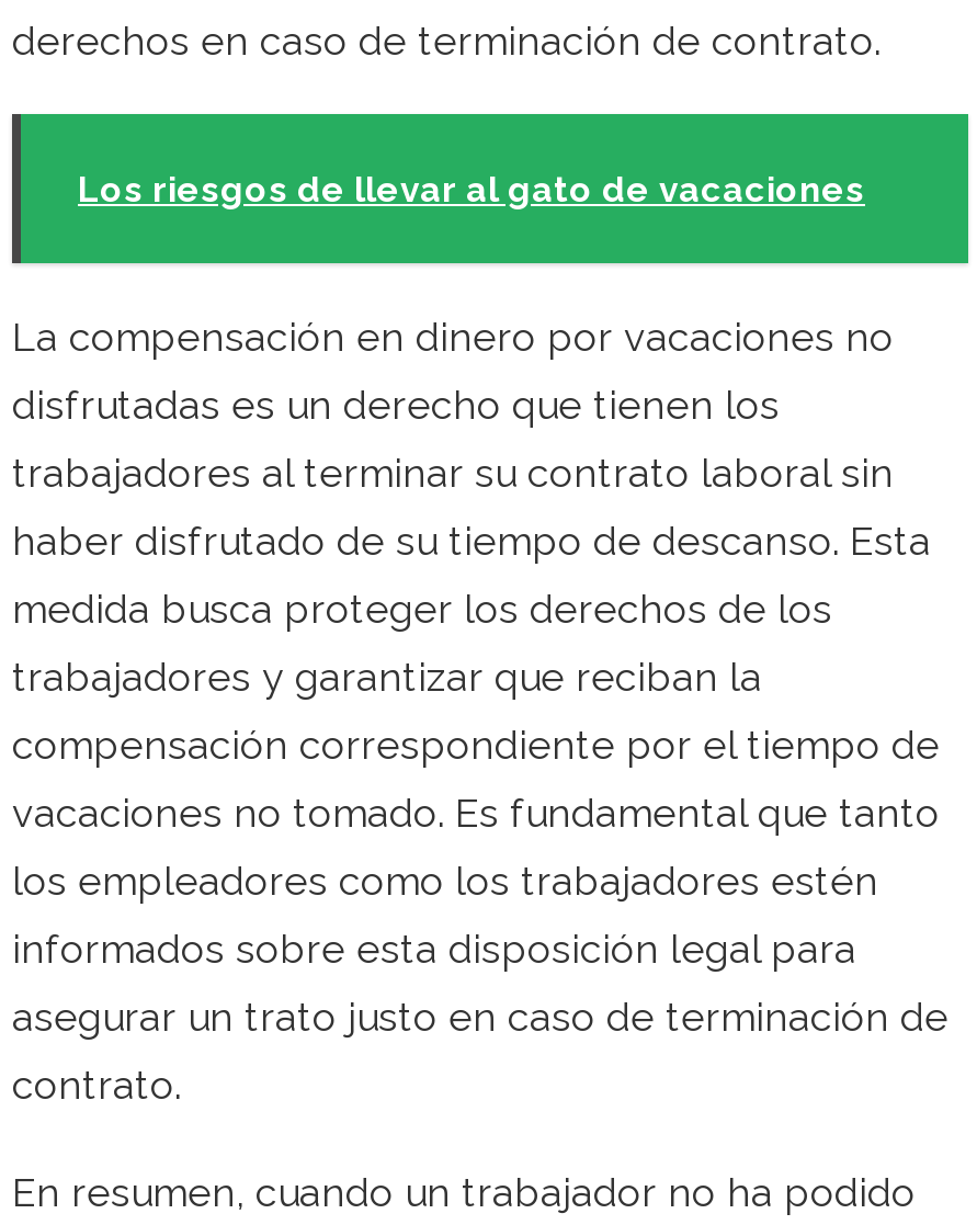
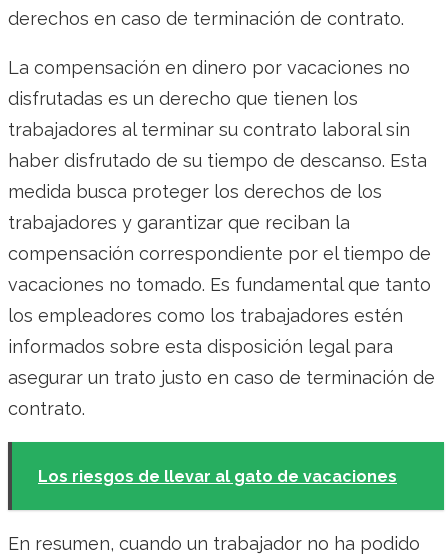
moved [10,112,970,265] -> [7,441,445,512]: [image] | Los riesgos de llevar al gato de vacaciones
moved [12,313,948,1107] -> [8,57,435,419]: La compensación en dinero por vacaciones no | disfrutadas es un derecho que tienen los | trabajadores al terminar su contrato laboral sin | ... | asegurar un trato justo en caso de terminación de | contrato.

